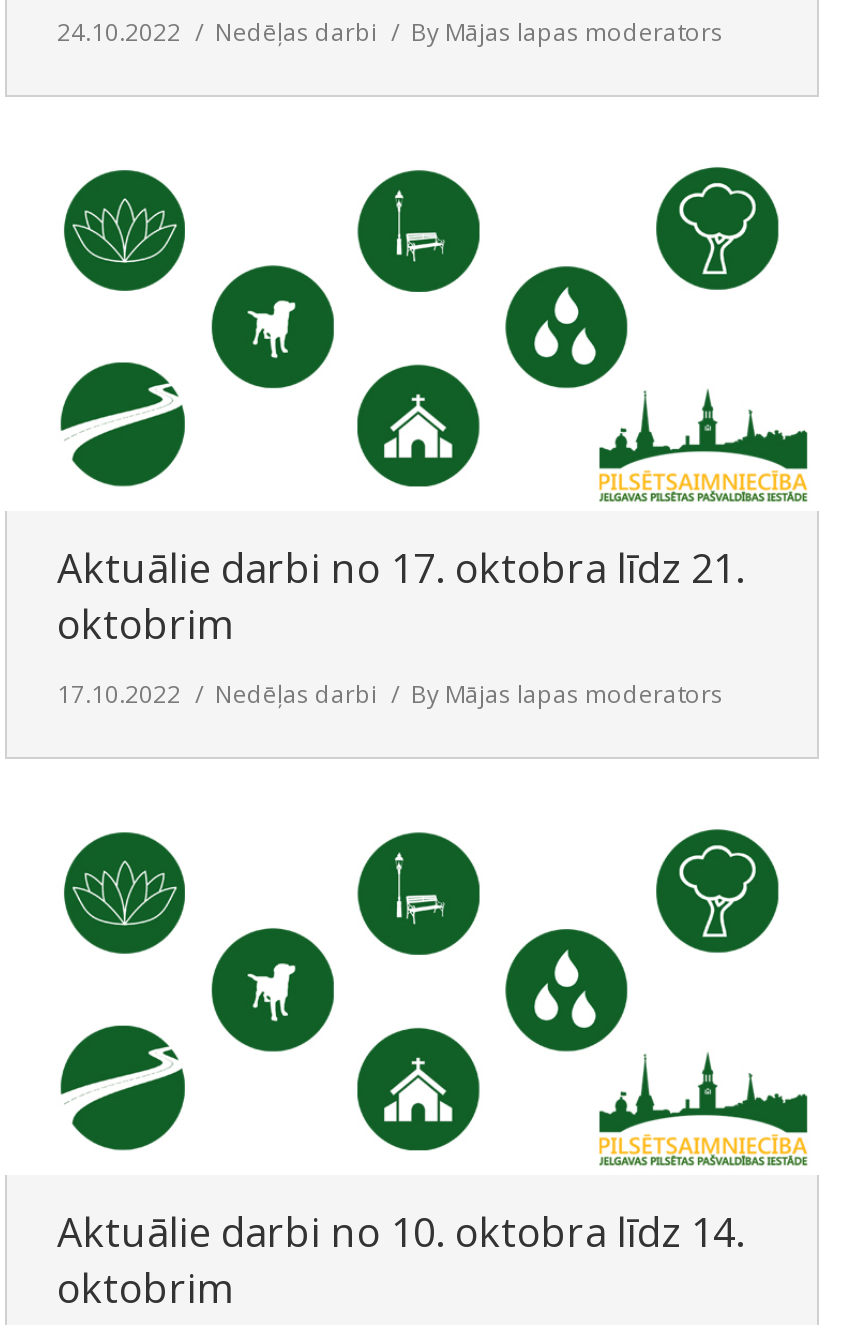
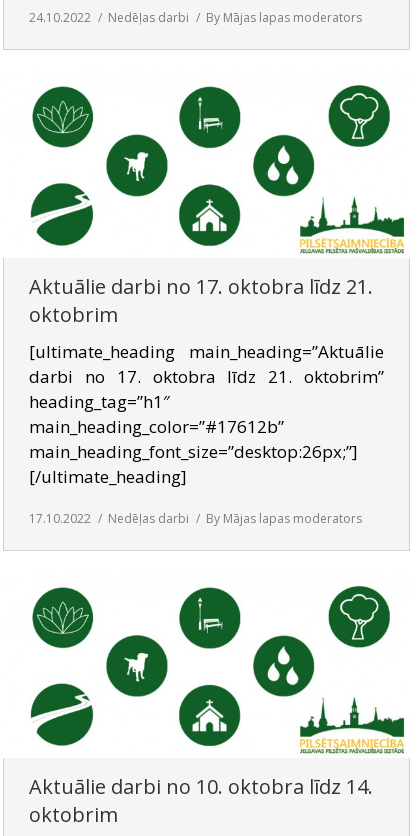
none -> [29,340,384,488] [ultimate_heading main_heading=”Aktuālie | darbi no 17. oktobra līdz 21. oktobrim” | heading_tag=”h1″ | main_heading_color=”#17612b” | main_heading_font_size=”desktop:26px;”] | [/ultimate_heading]

